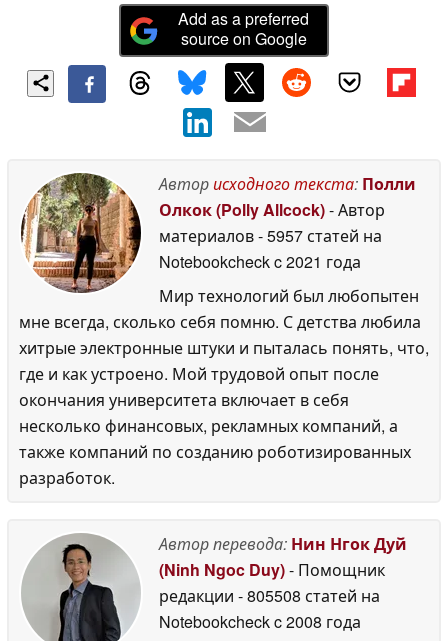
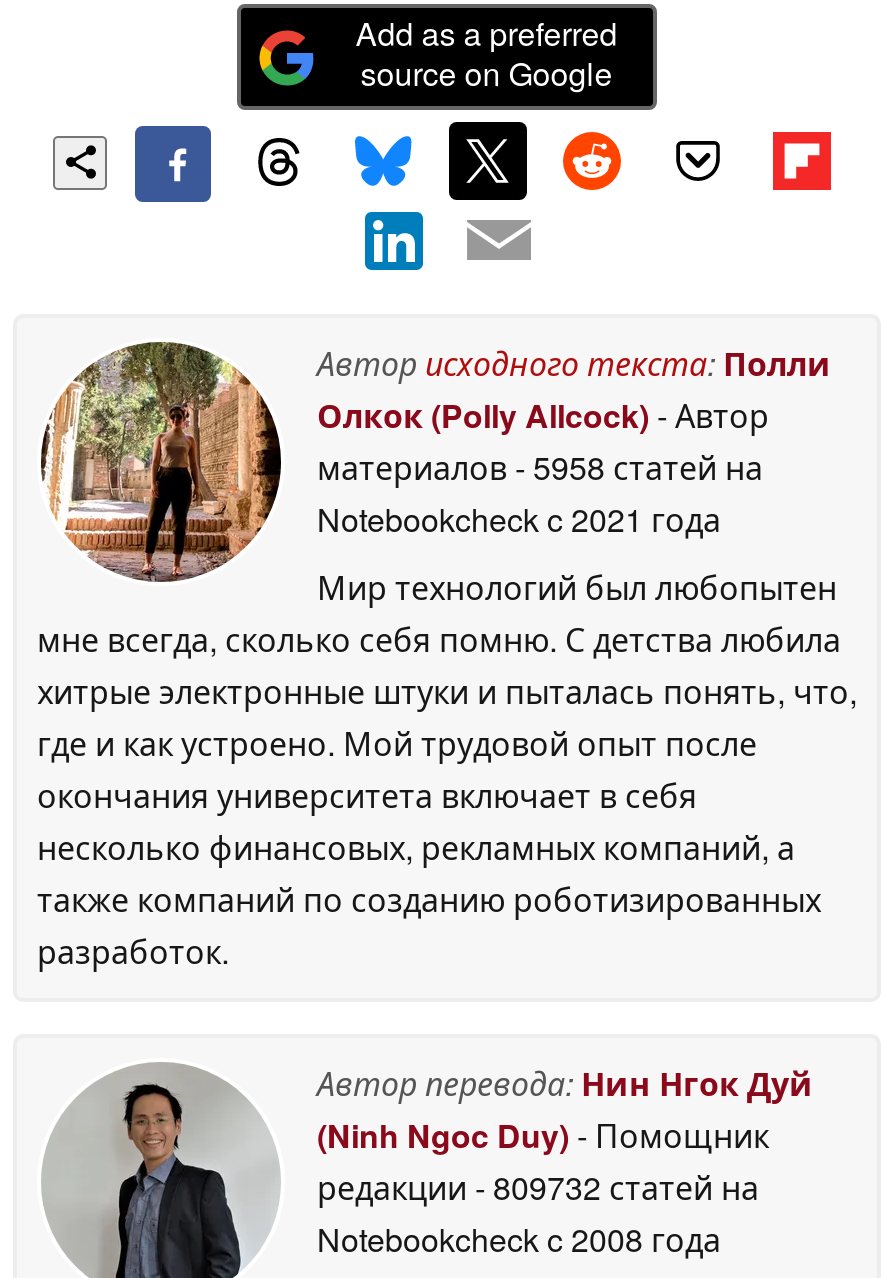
[159,224,382,247] материалов - 5957 статей на -> [317,443,763,489] материалов - 5958 статей на
[159,584,380,607] редакции - 805508 статей на -> [317,1163,759,1209] редакции - 809732 статей на

